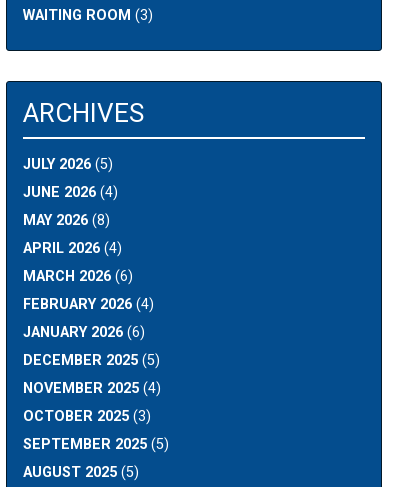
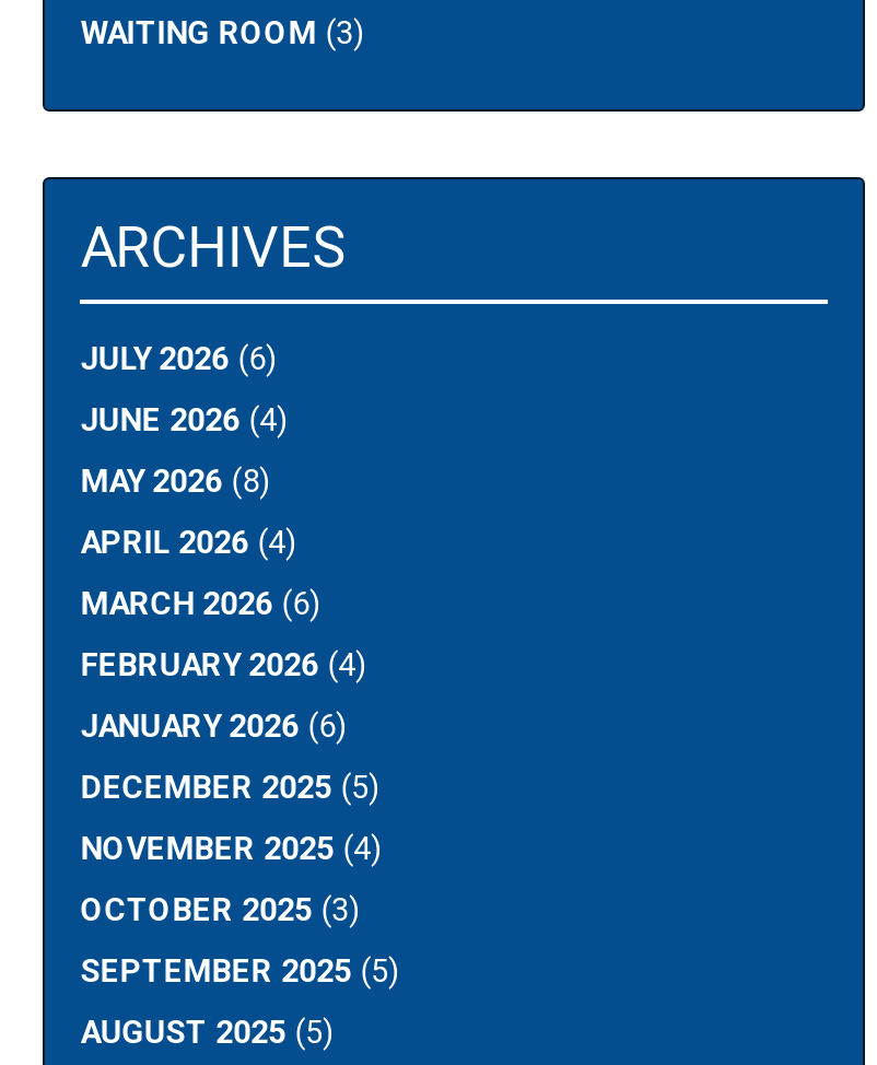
[23,156,113,173] JULY 2026 (5) -> [80,341,277,378] JULY 2026 (6)

